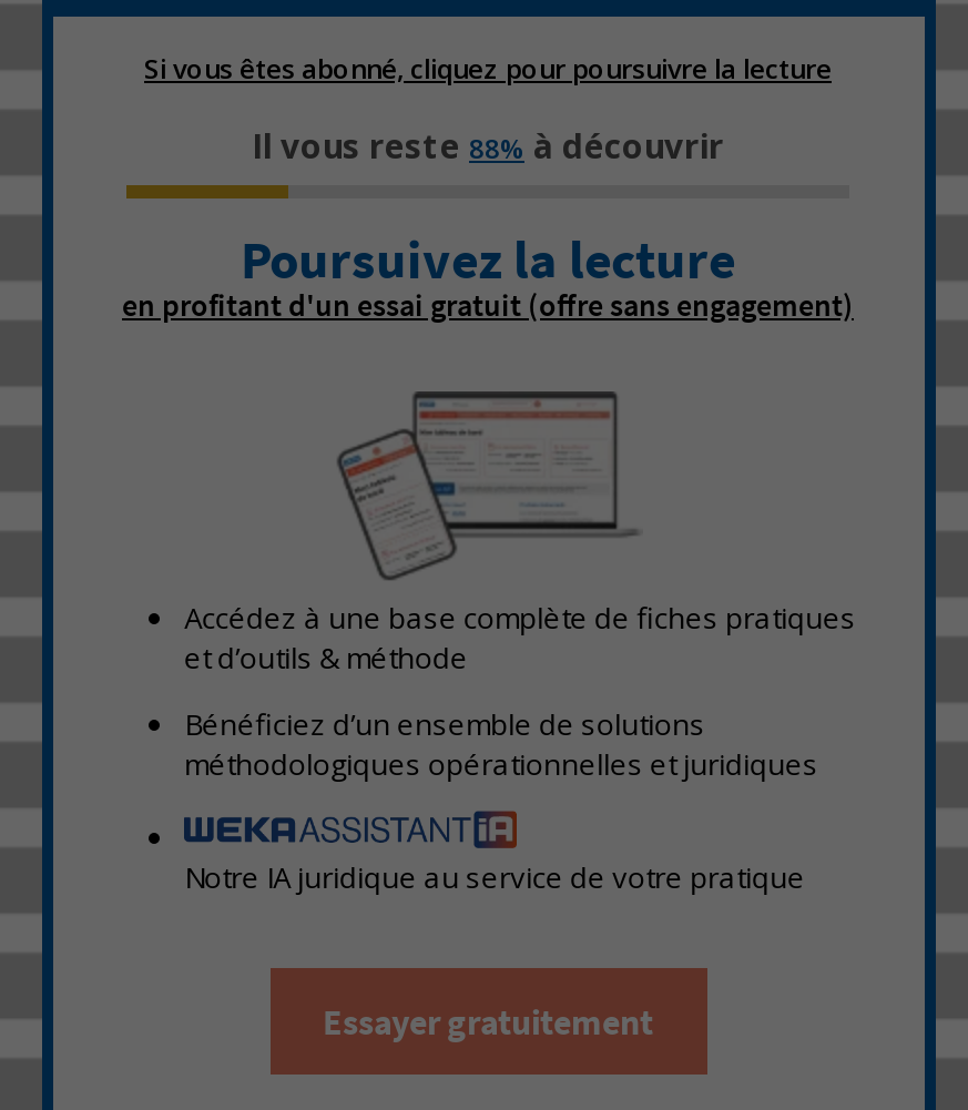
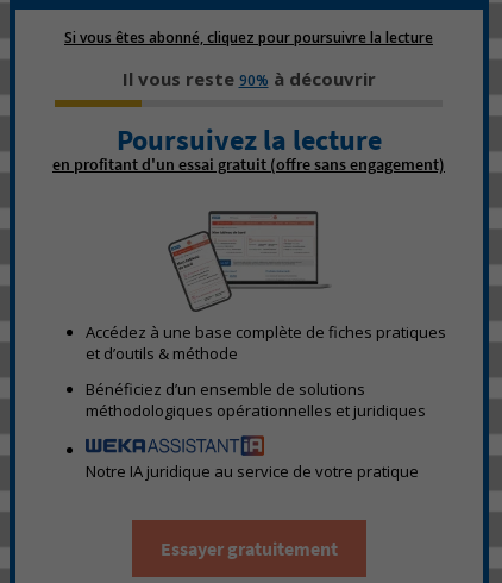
[252,123,724,167] Il vous reste 88% à découvrir -> [122,67,375,90] Il vous reste 90% à découvrir

